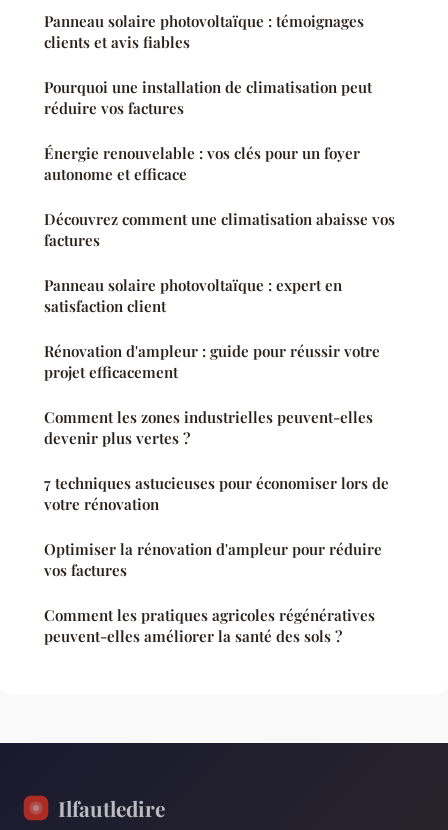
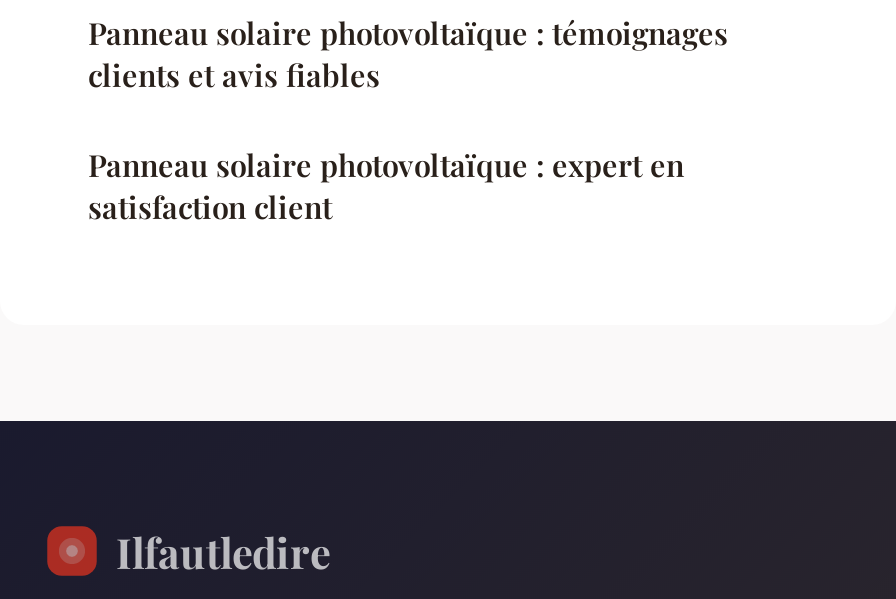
[44,76,395,249] Pourquoi une installation de climatisation peut | réduire vos factures | Énergie renouvelable : vos clés pour un foyer | autonome et efficace | Découvrez comment une climatisation abaisse vos | factures -> none
[44,340,389,645] Rénovation d'ampleur : guide pour réussir votre | projet efficacement | Comment les zones industrielles peuvent-elles | devenir plus vertes ? | 7 techniques astucieuses pour économiser lors de | votre rénovation | Optimiser la rénovation d'ampleur pour réduire | vos factures | Comment les pratiques agricoles régénératives | peuvent-elles améliorer la santé des sols ? -> none

